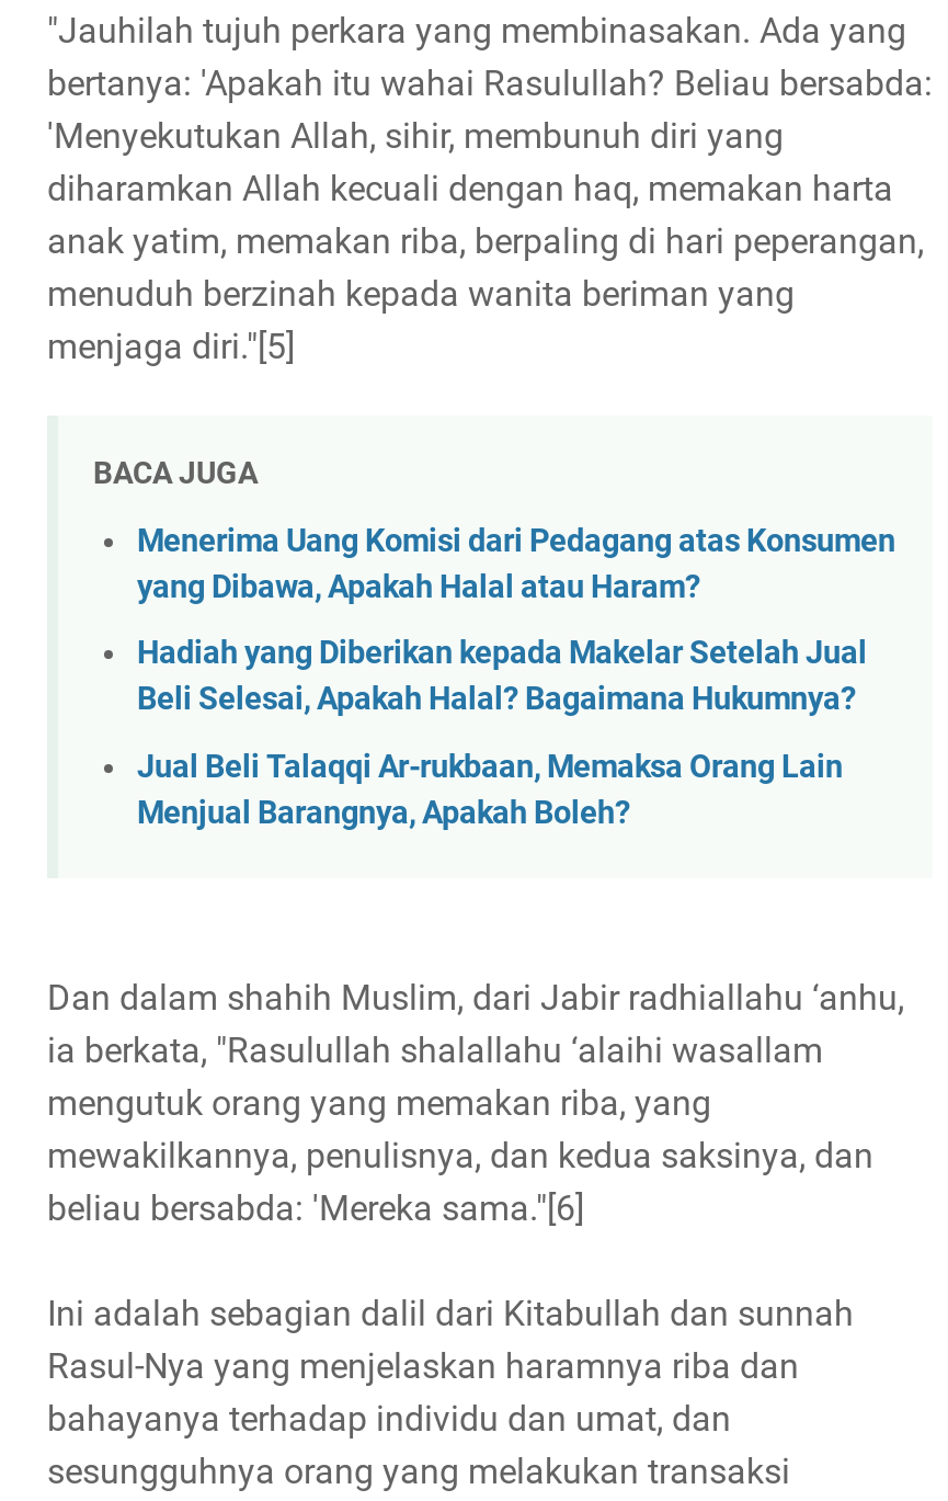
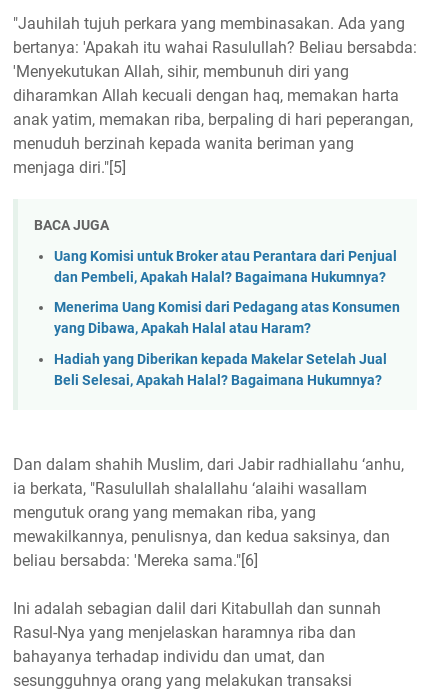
none -> [54,248,397,286] Uang Komisi untuk Broker atau Perantara dari Penjual | dan Pembeli, Apakah Halal? Bagaimana Hukumnya?
moved [137,522,895,719] -> [54,299,400,389]: Menerima Uang Komisi dari Pedagang atas Konsumen | yang Dibawa, Apakah Halal atau Haram? | Hadiah yang Diberikan kepada Makelar Setelah Jual | Beli Selesai, Apakah Halal? Bagaimana Hukumnya?
[137,749,843,832] Jual Beli Talaqqi Ar-rukbaan, Memaksa Orang Lain | Menjual Barangnya, Apakah Boleh? -> none

